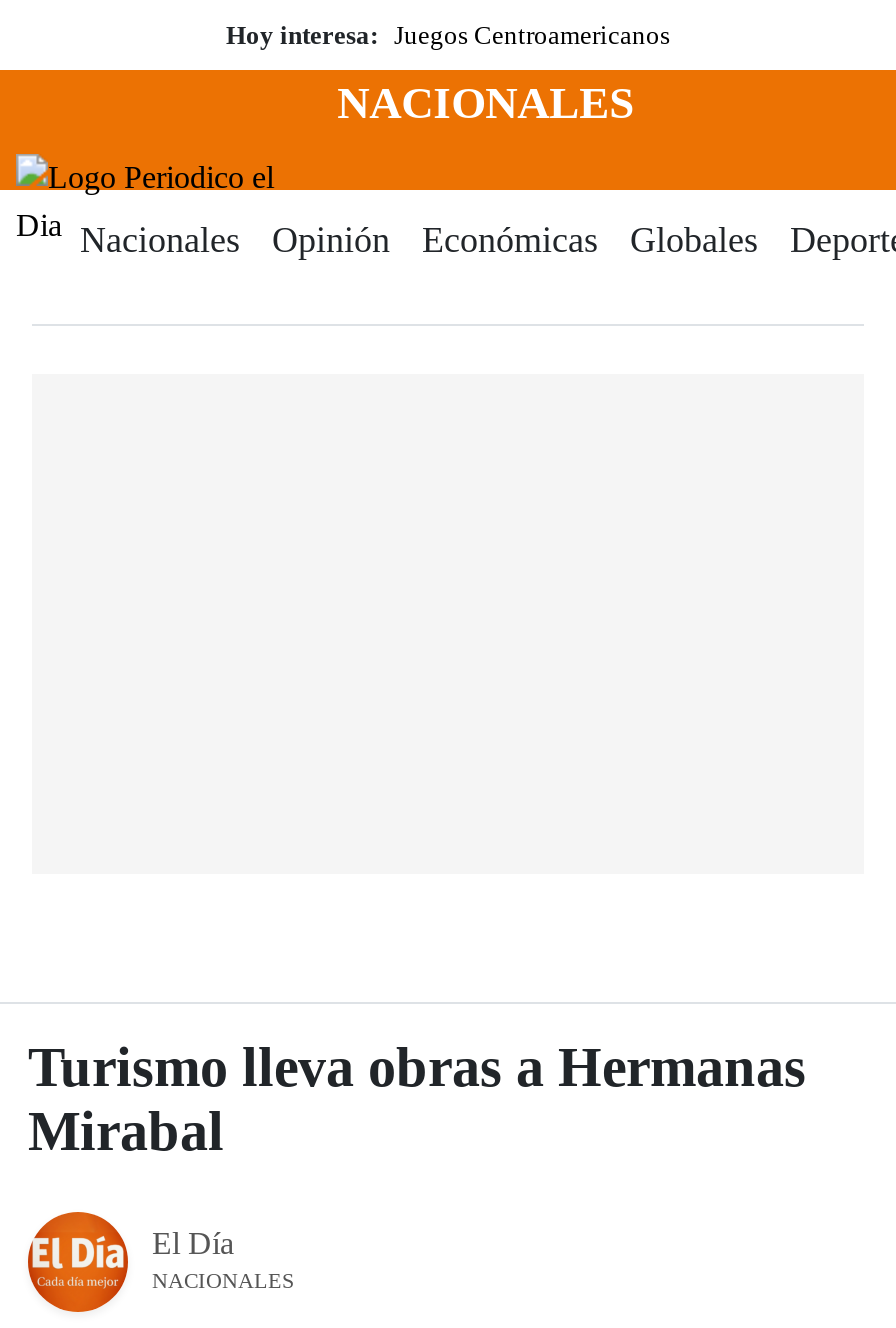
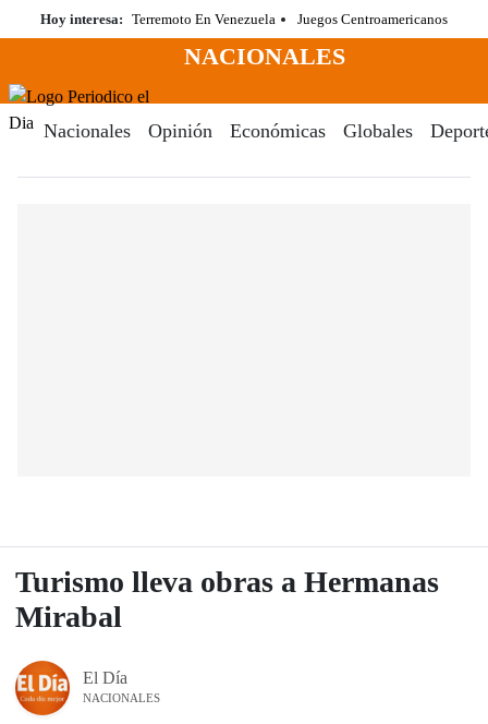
[226,20,670,50] Hoy interesa: Juegos Centroamericanos -> [40,11,448,27] Hoy interesa: Terremoto En Venezuela | Juegos Centroamericanos

